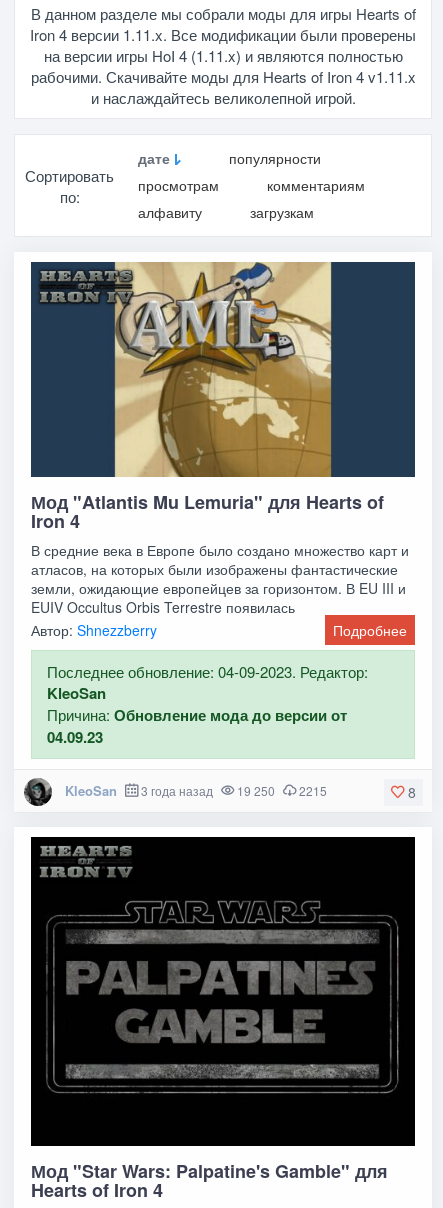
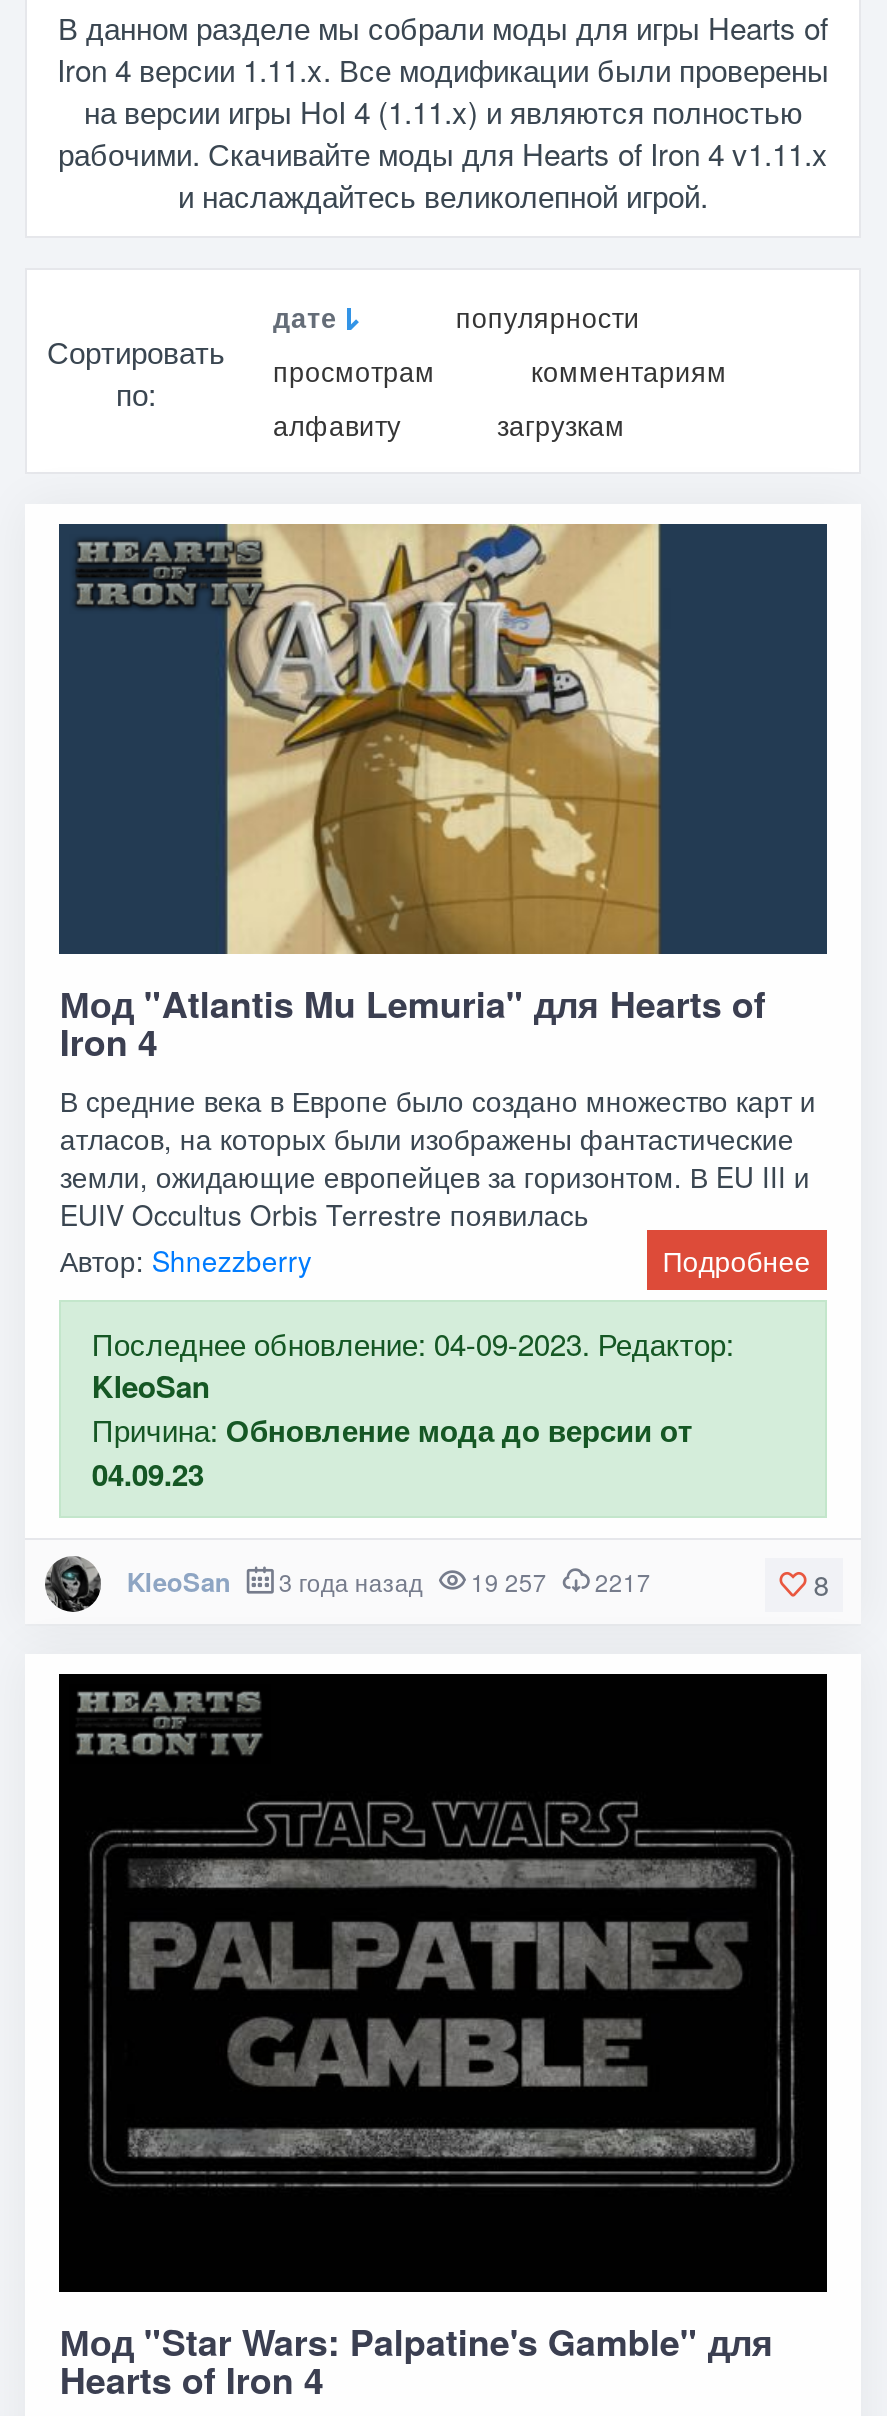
[234,782,275,799] 19 250 -> [465,1564,547,1598] 19 257
[296,782,327,799] 2215 -> [589,1564,651,1598] 2217

